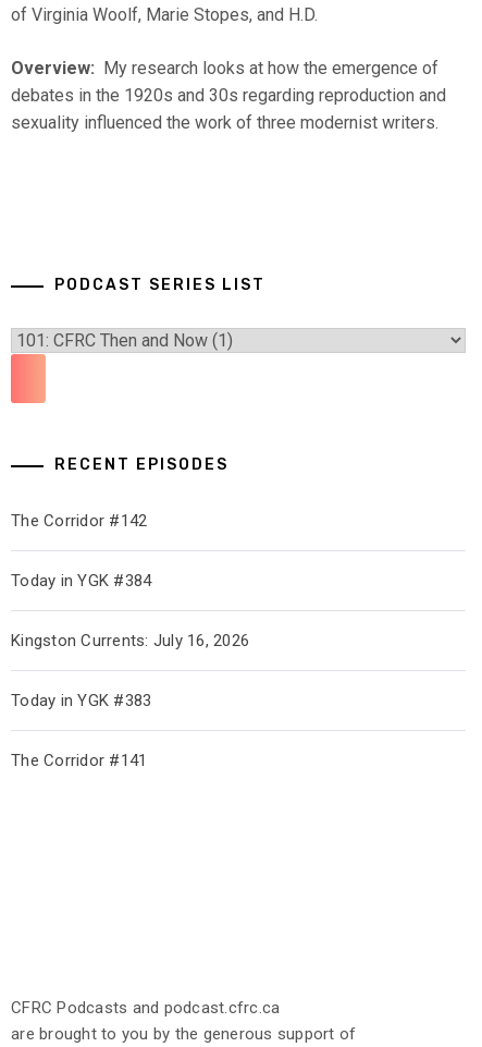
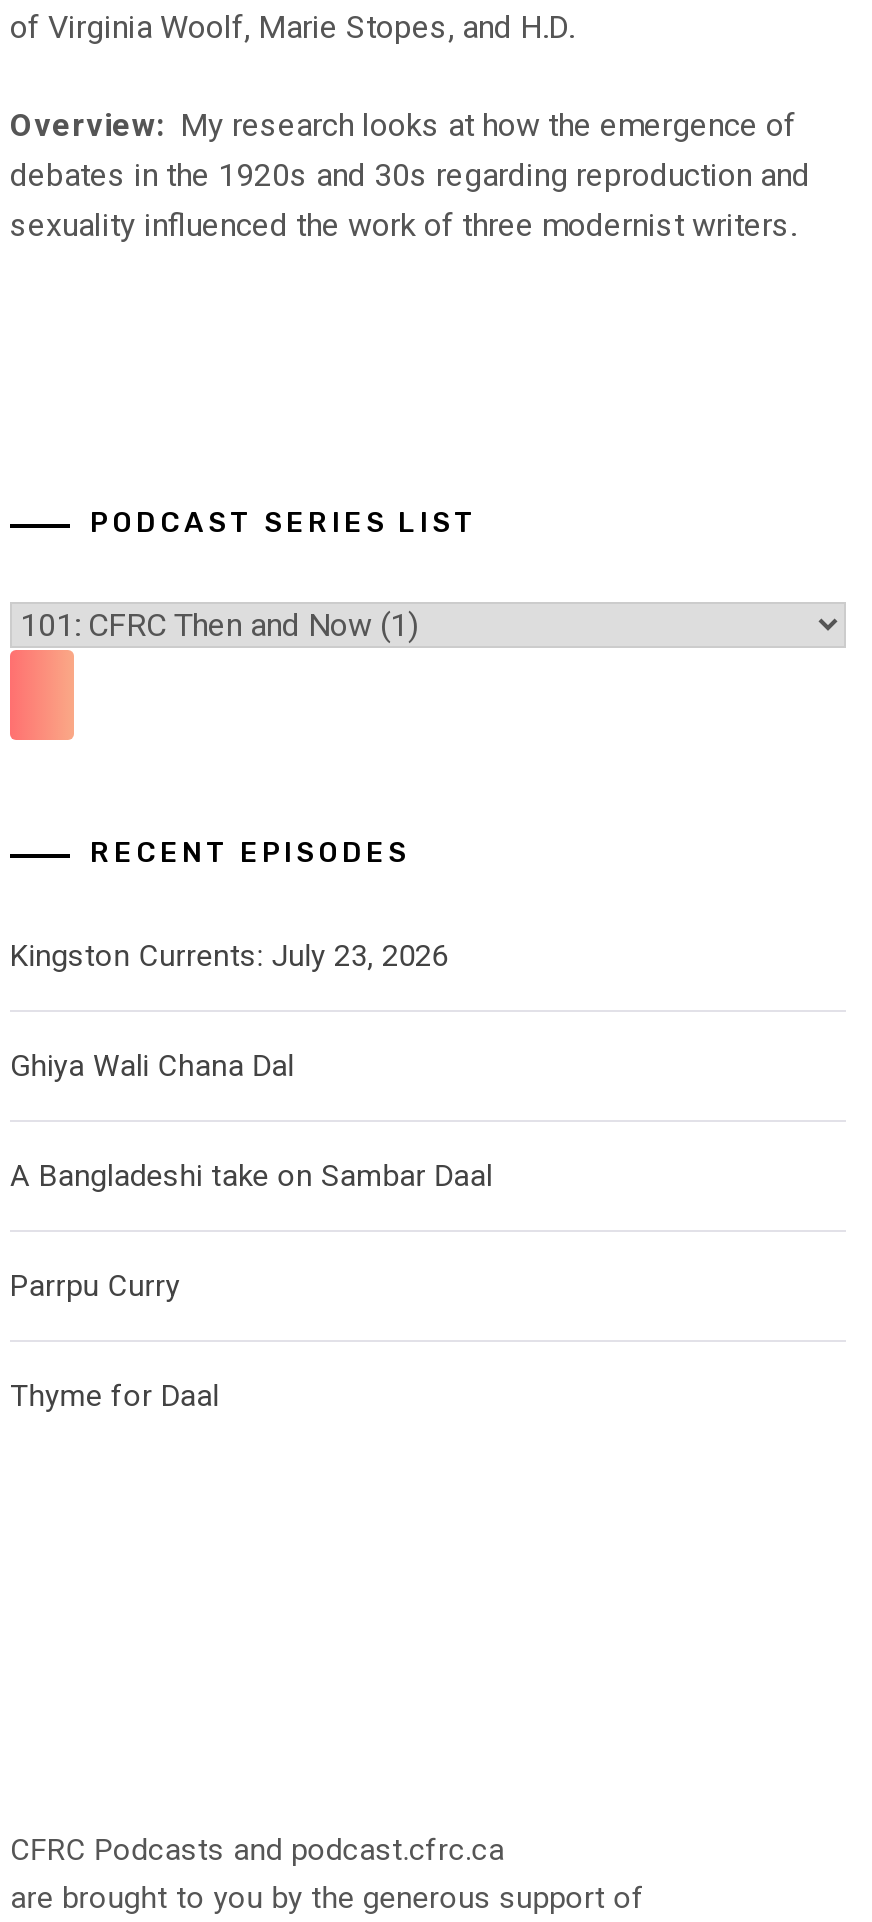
[11,511,147,531] The Corridor #142 -> [10,939,448,975] Kingston Currents: July 23, 2026
[11,571,151,591] Today in YGK #384 -> [10,1049,294,1085] Ghiya Wali Chana Dal
[11,631,249,651] Kingston Currents: July 16, 2026 -> [10,1159,492,1195] A Bangladeshi take on Sambar Daal
[11,691,151,711] Today in YGK #383 -> [10,1269,180,1305] Parrpu Curry
[11,751,147,771] The Corridor #141 -> [10,1379,219,1415] Thyme for Daal

